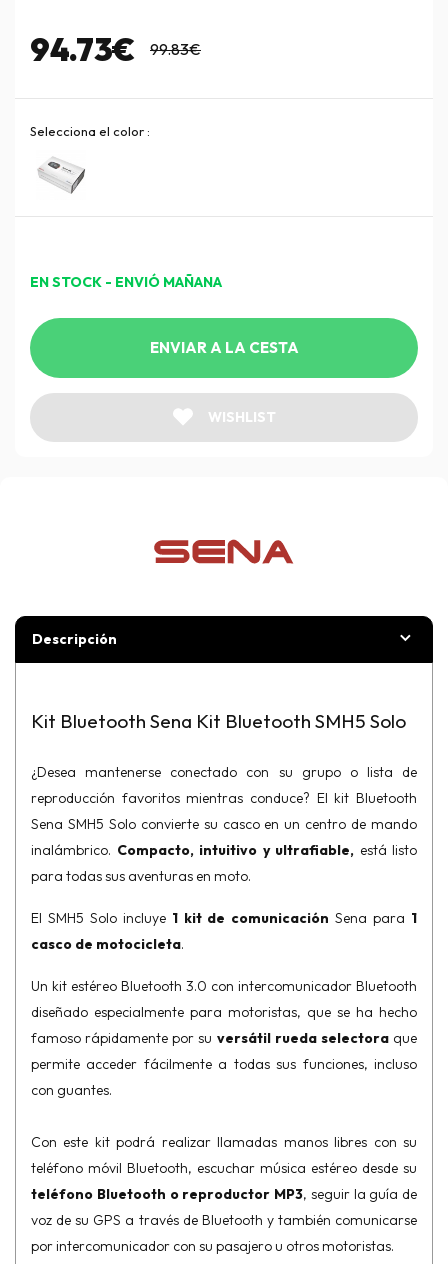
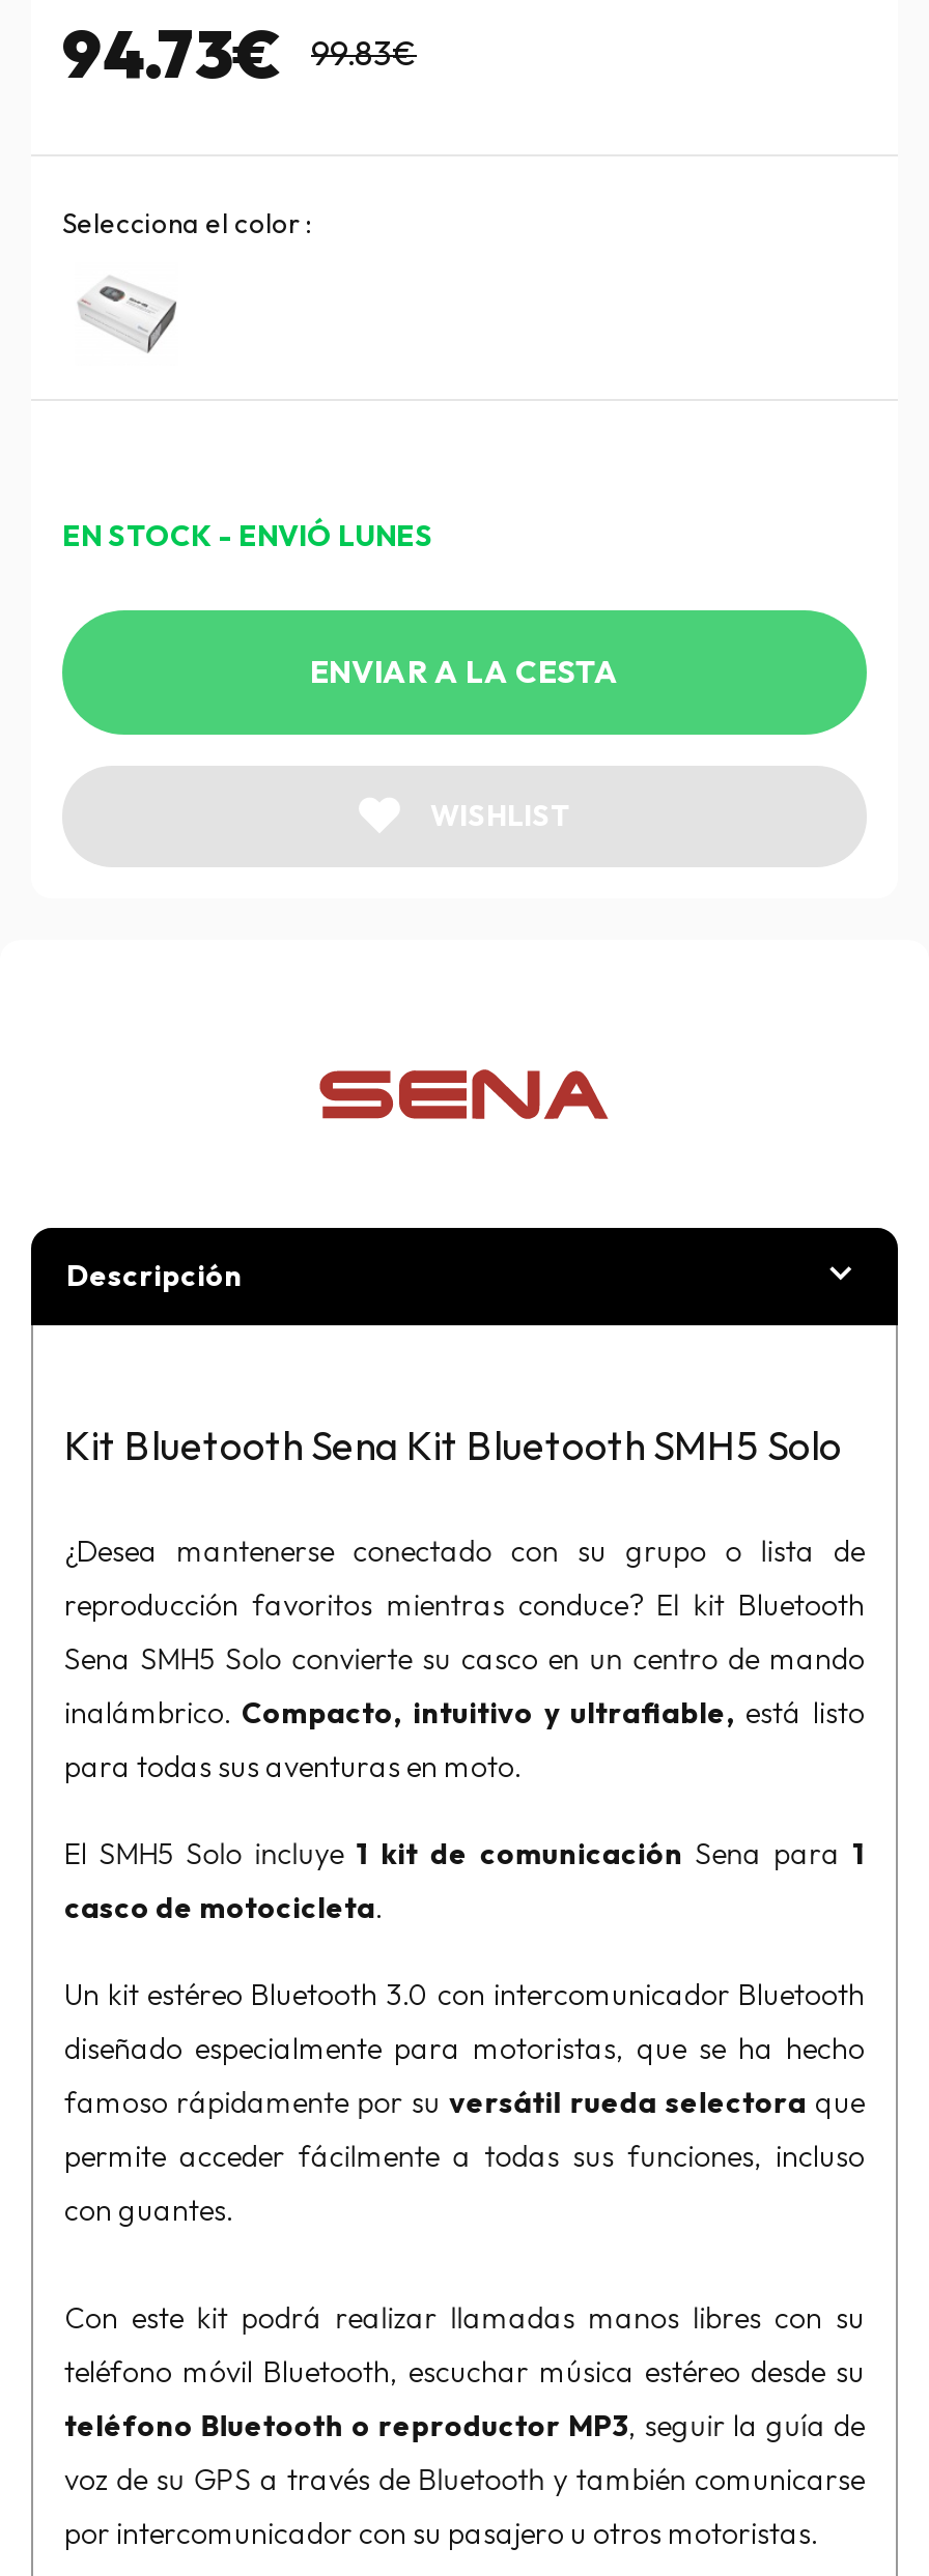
[30,272,222,290] EN STOCK - ENVIÓ MAÑANA -> [62,516,433,553] EN STOCK - ENVIÓ LUNES

